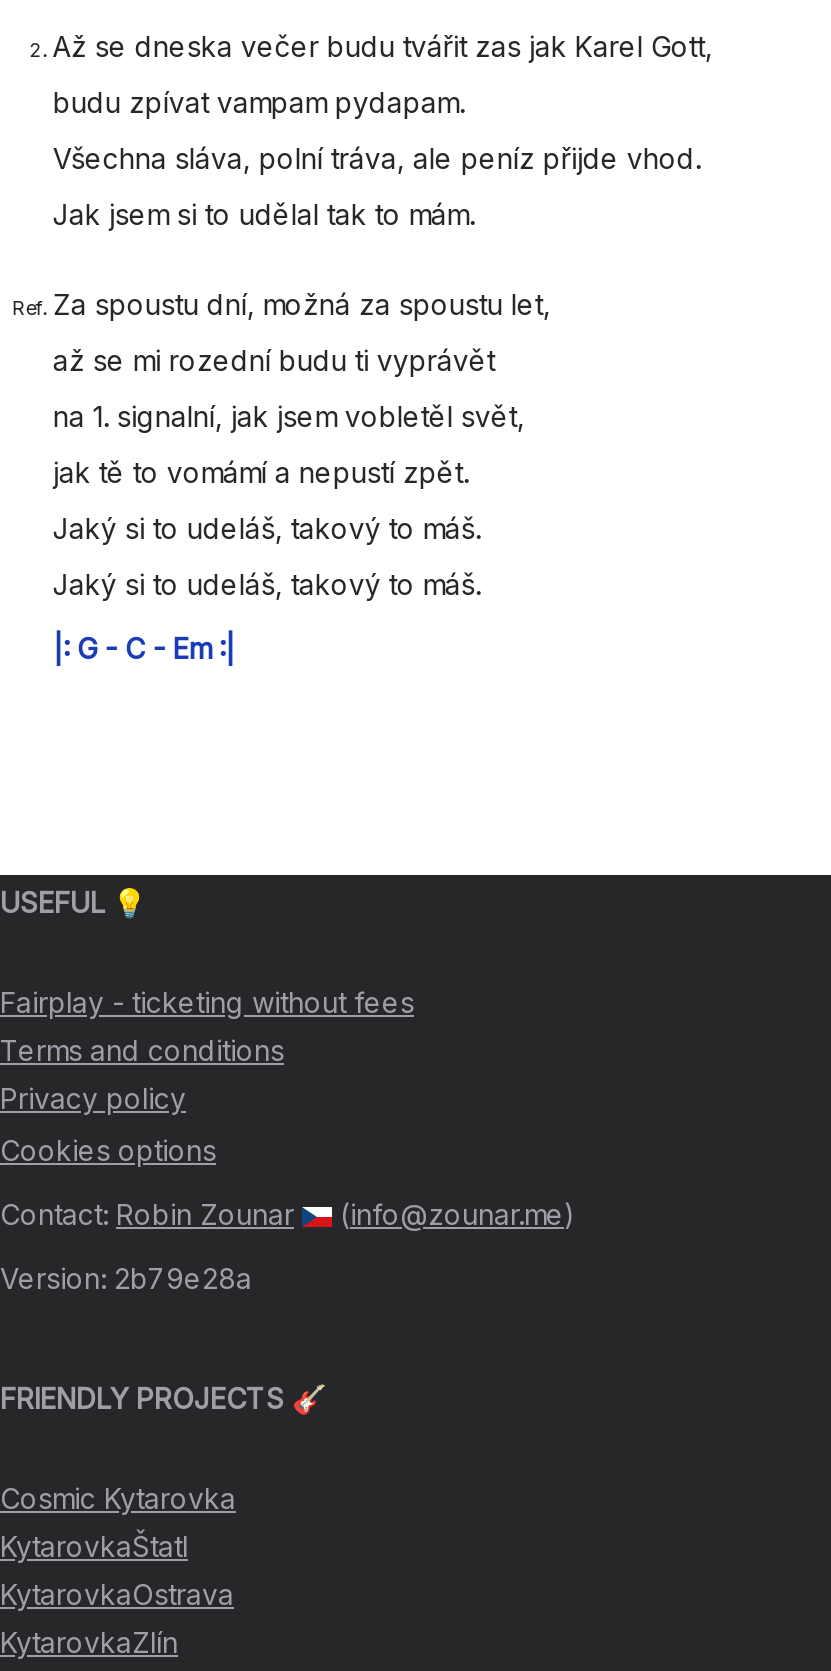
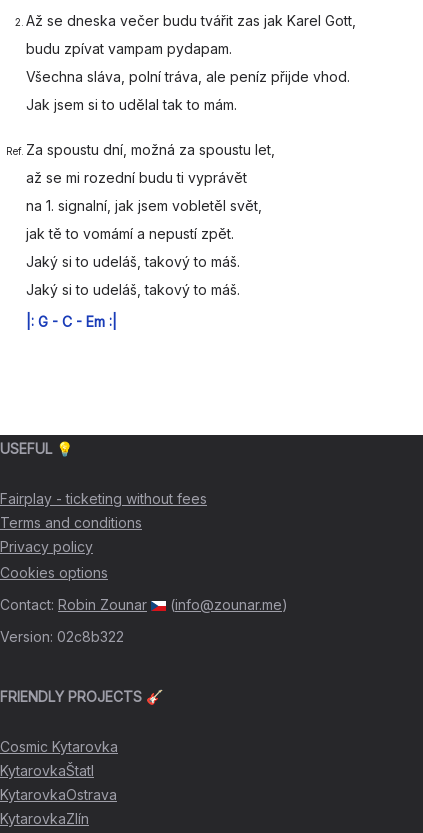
[0,1261,252,1295] Version: 2b79e28a -> [0,628,124,645] Version: 02c8b322

